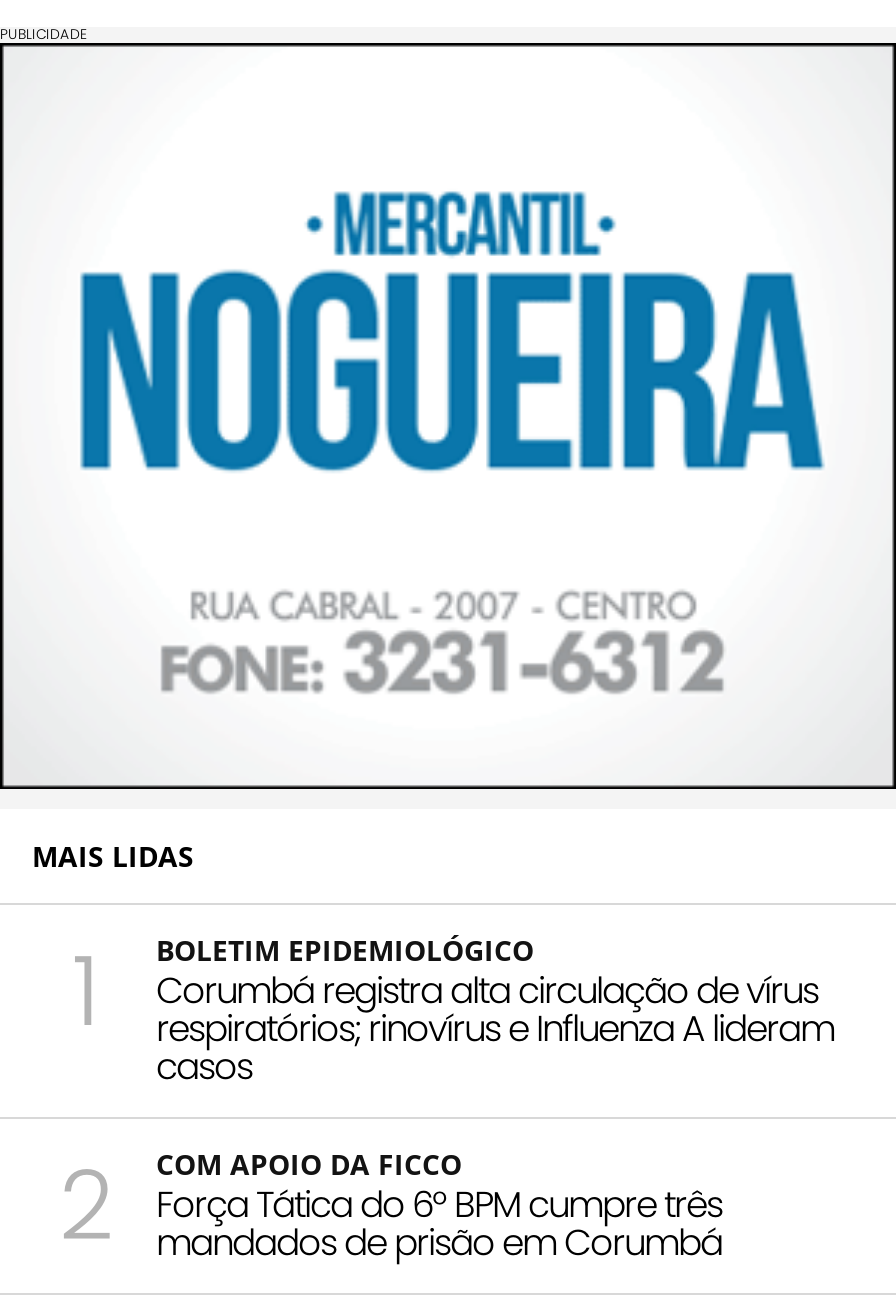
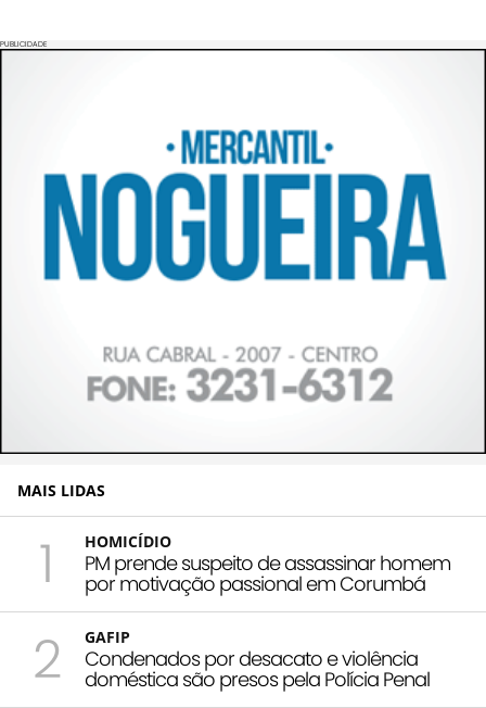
[156,932,834,1092] BOLETIM EPIDEMIOLÓGICO | Corumbá registra alta circulação de vírus | respiratórios; rinovírus e Influenza A lideram | casos -> [85,531,450,598] HOMICÍDIO | PM prende suspeito de assassinar homem | por motivação passional em Corumbá
[156,1146,722,1268] COM APOIO DA FICCO | Força Tática do 6º BPM cumpre três | mandados de prisão em Corumbá -> [85,627,430,693] GAFIP | Condenados por desacato e violência | doméstica são presos pela Polícia Penal

